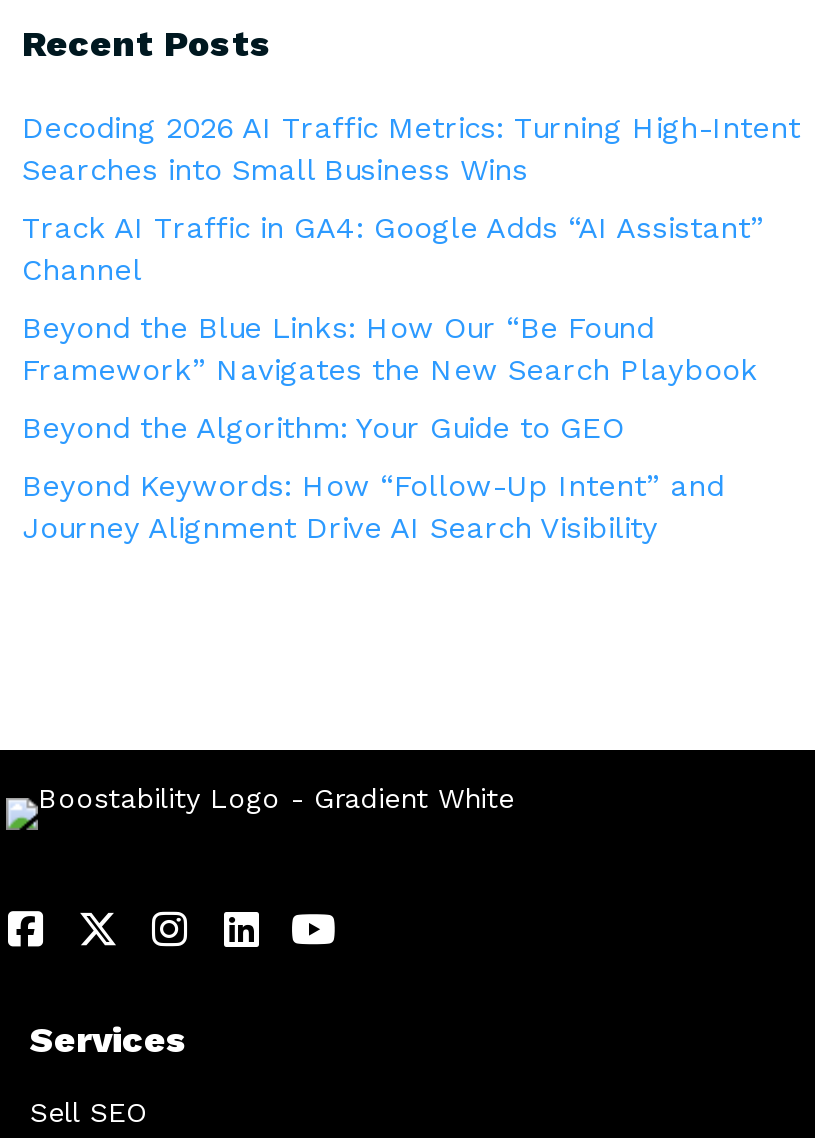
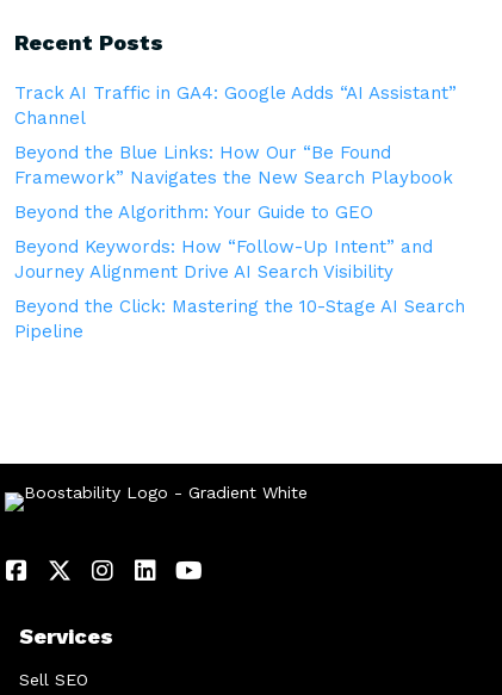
[22,110,800,188] Decoding 2026 AI Traffic Metrics: Turning High-Intent | Searches into Small Business Wins -> none
moved [22,210,764,546] -> [14,82,457,282]: Track AI Traffic in GA4: Google Adds “AI Assistant” | Channel | Beyond the Blue Links: How Our “Be Found | Framework” Navigates the New Search Playbook | Beyond the Algorithm: Your Guide to GEO | Beyond Keywords: How “Follow-Up Intent” and | Journey Alignment Drive AI Search Visibility
none -> [14,296,465,342] Beyond the Click: Mastering the 10-Stage AI Search | Pipeline

